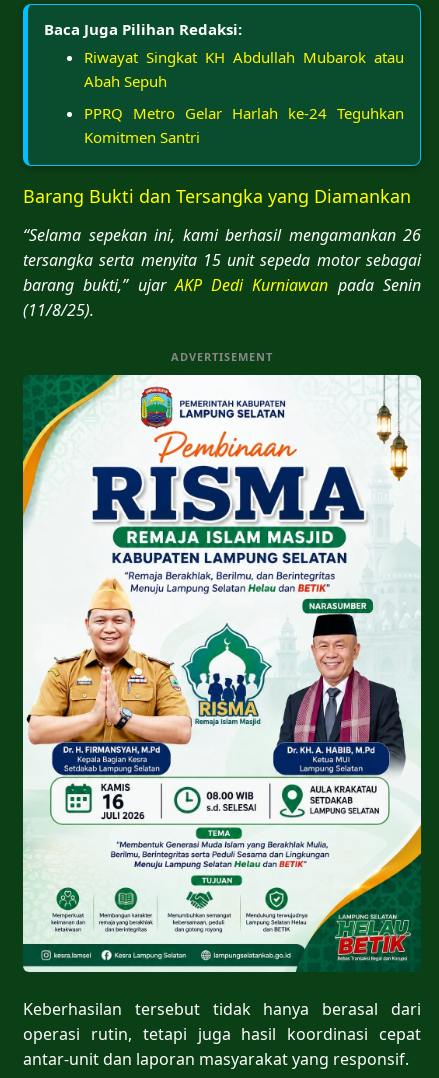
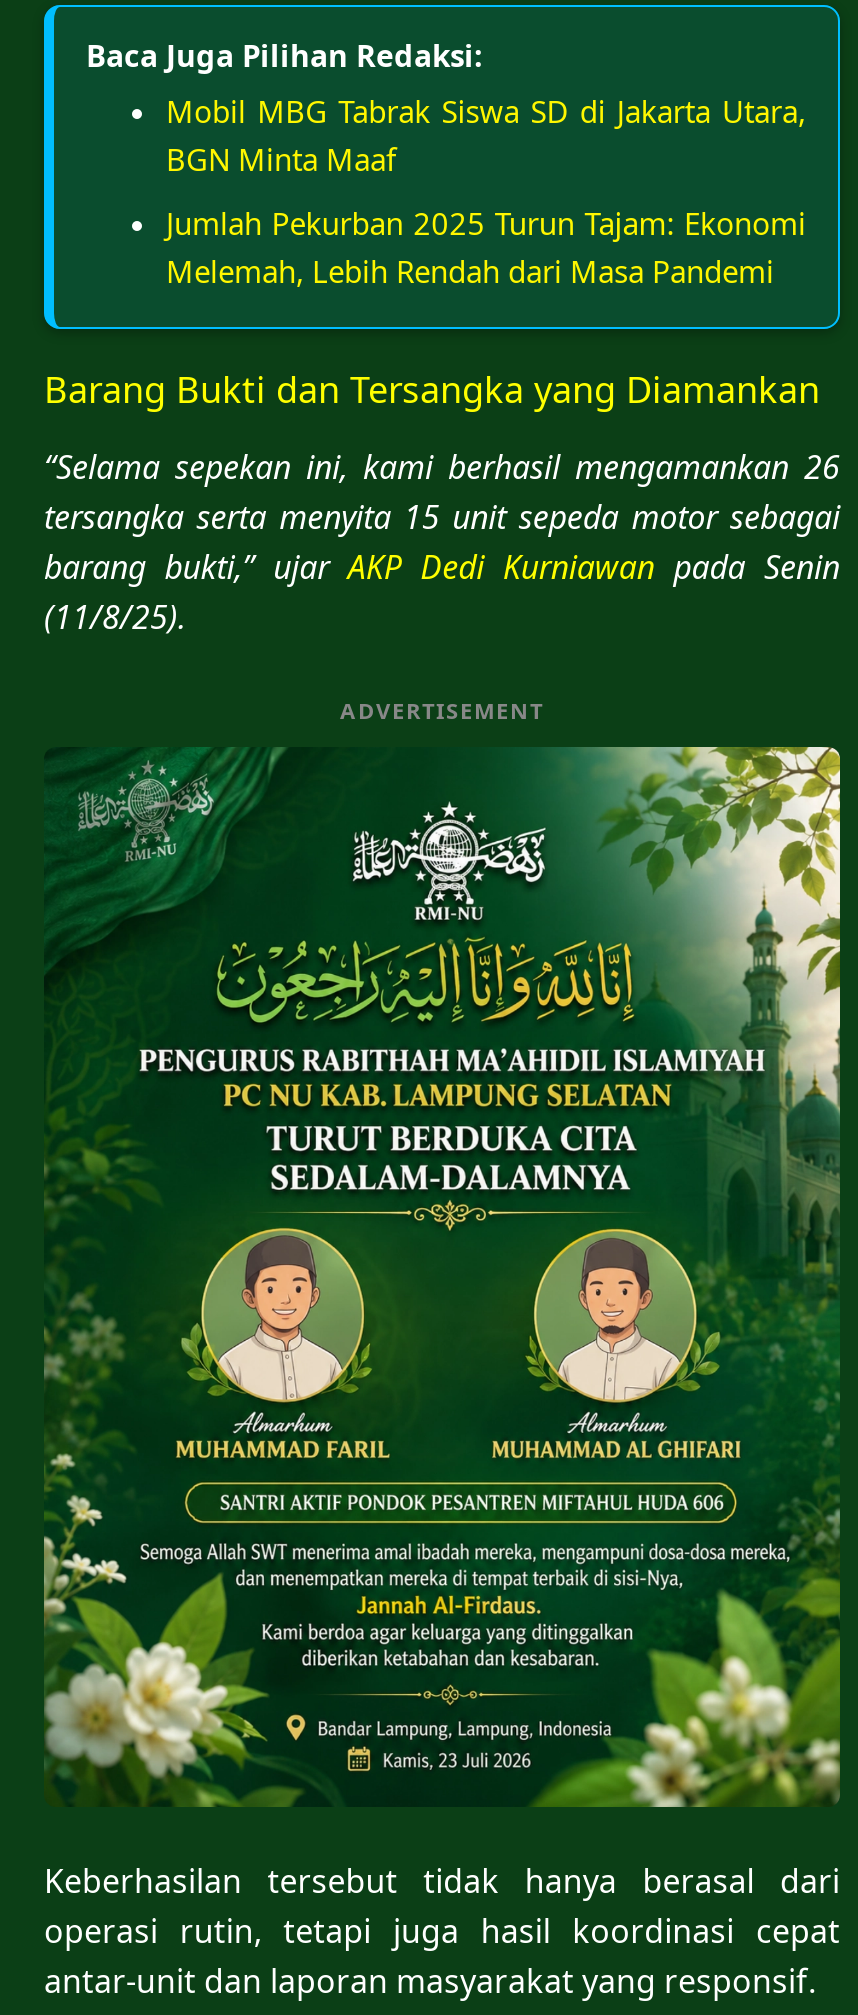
[84,47,404,91] Riwayat Singkat KH Abdullah Mubarok atau | Abah Sepuh -> [166,90,806,178] Mobil MBG Tabrak Siswa SD di Jakarta Utara, | BGN Minta Maaf
[84,103,404,147] PPRQ Metro Gelar Harlah ke-24 Teguhkan | Komitmen Santri -> [166,202,806,290] Jumlah Pekurban 2025 Turun Tajam: Ekonomi | Melemah, Lebih Rendah dari Masa Pandemi
[22,374,422,973] [image] -> [42,746,842,1810] [image]

